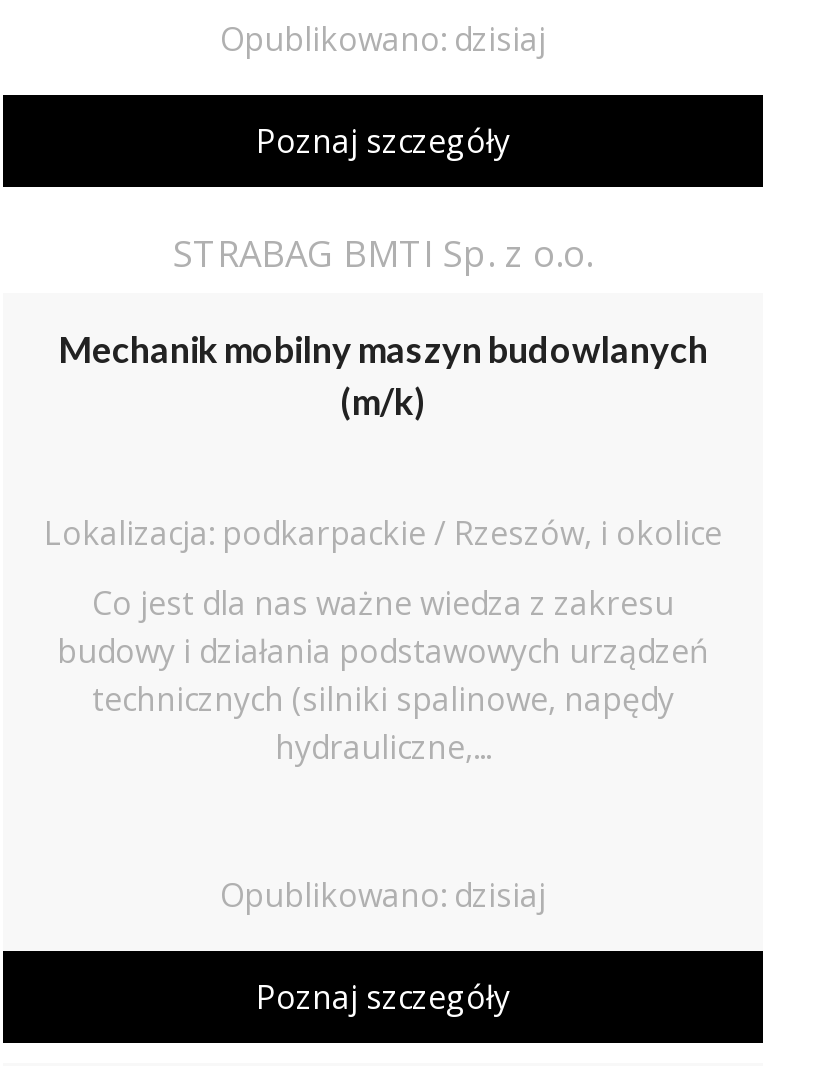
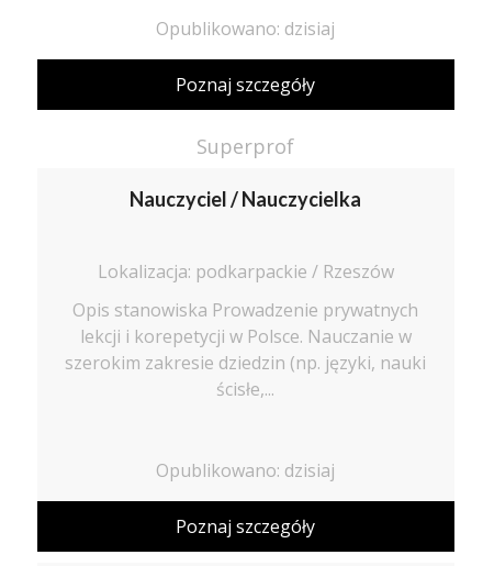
[173,229,593,277] STRABAG BMTI Sp. z o.o. -> [197,133,295,159] Superprof
[58,327,708,423] Mechanik mobilny maszyn budowlanych | (m/k) -> [130,187,362,211] Nauczyciel / Nauczycielka
[44,511,722,555] Lokalizacja: podkarpackie / Rzeszów, i okolice -> [98,259,394,284] Lokalizacja: podkarpackie / Rzeszów
[57,581,709,769] Co jest dla nas ważne wiedza z zakresu | budowy i działania podstawowych urządzeń | technicznych (silniki spalinowe, napędy | hydrauliczne,... -> [65,298,426,401] Opis stanowiska Prowadzenie prywatnych | lekcji i korepetycji w Polsce. Nauczanie w | szerokim zakresie dziedzin (np. języki, nauki | ścisłe,...

